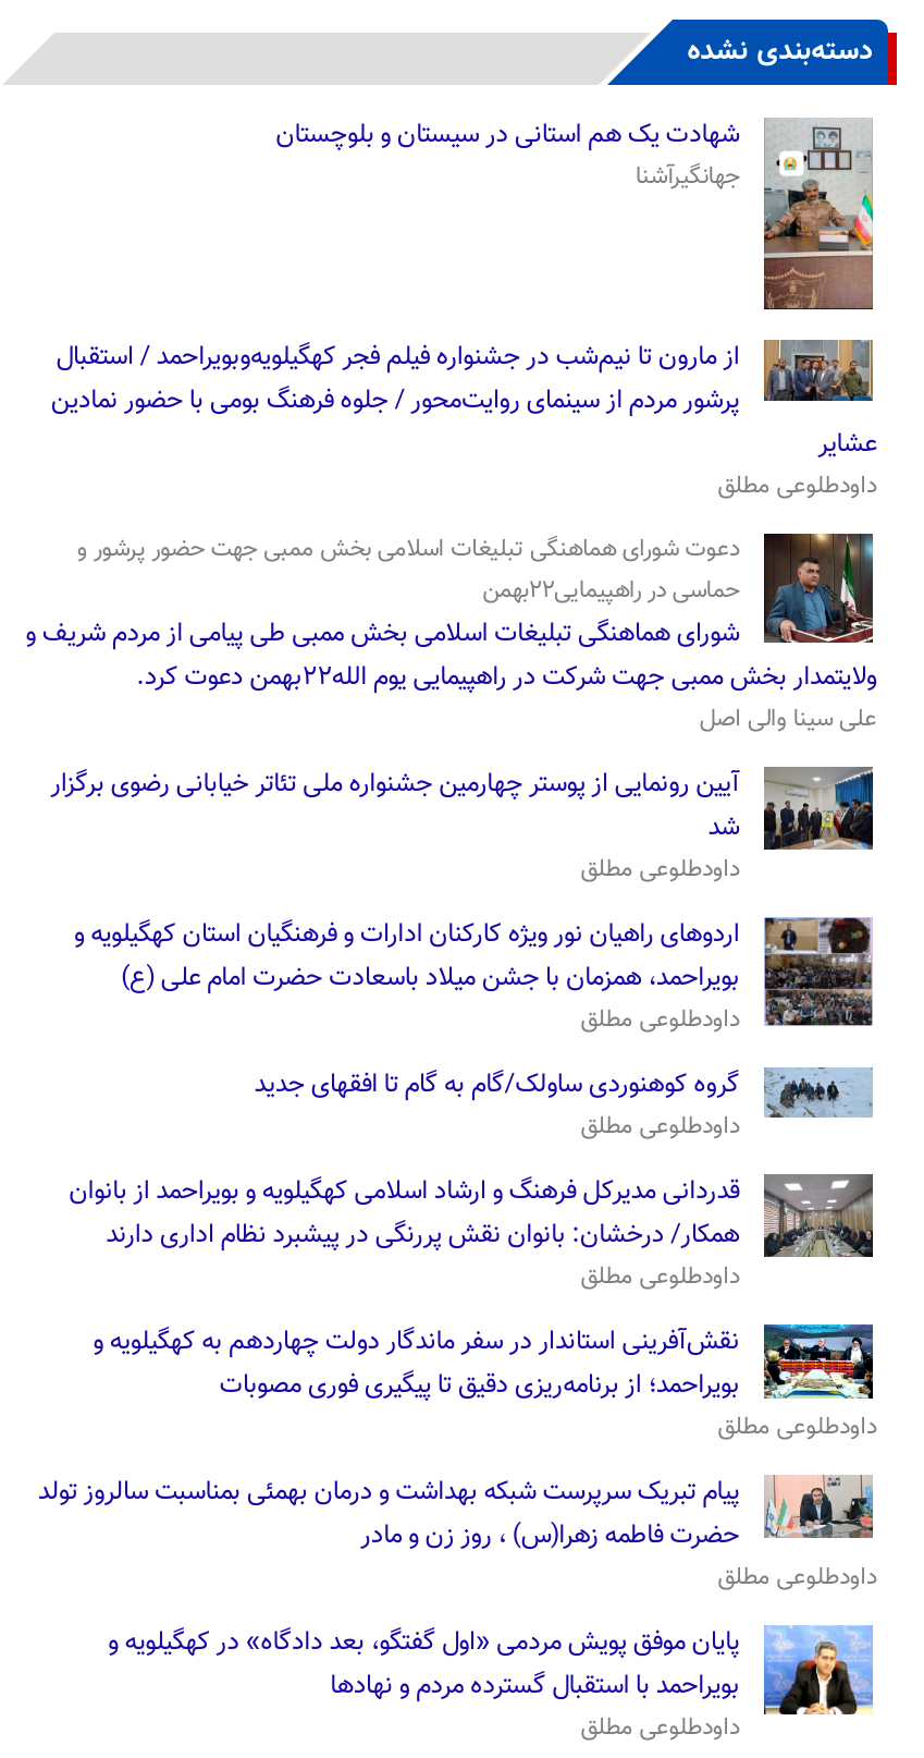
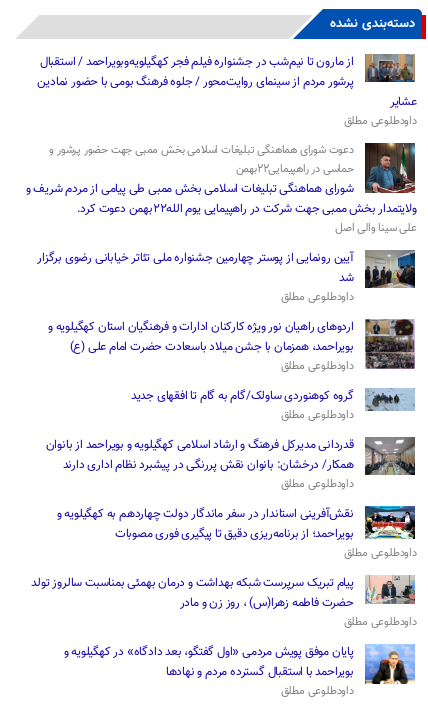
[276,115,875,312] [image] | شهادت یک هم استانی در سیستان و بلوچستان | جهانگیرآشنا -> none

